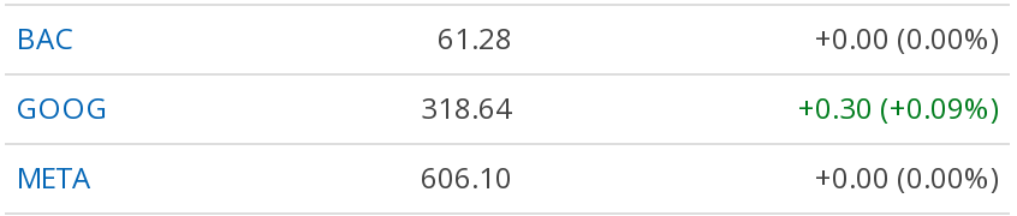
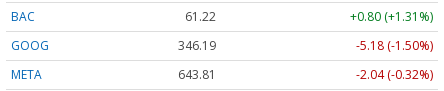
[438,18,512,58] 61.28 -> [185,8,216,25] 61.22
[815,18,998,58] +0.00 (0.00%) -> [350,8,433,25] +0.80 (+1.31%)
[421,87,512,128] 318.64 -> [178,37,216,54] 346.19
[798,87,998,128] +0.30 (+0.09%) -> [356,37,433,54] -5.18 (-1.50%)
[421,157,512,198] 606.10 -> [178,66,216,83] 643.81
[815,157,998,198] +0.00 (0.00%) -> [356,66,433,83] -2.04 (-0.32%)

